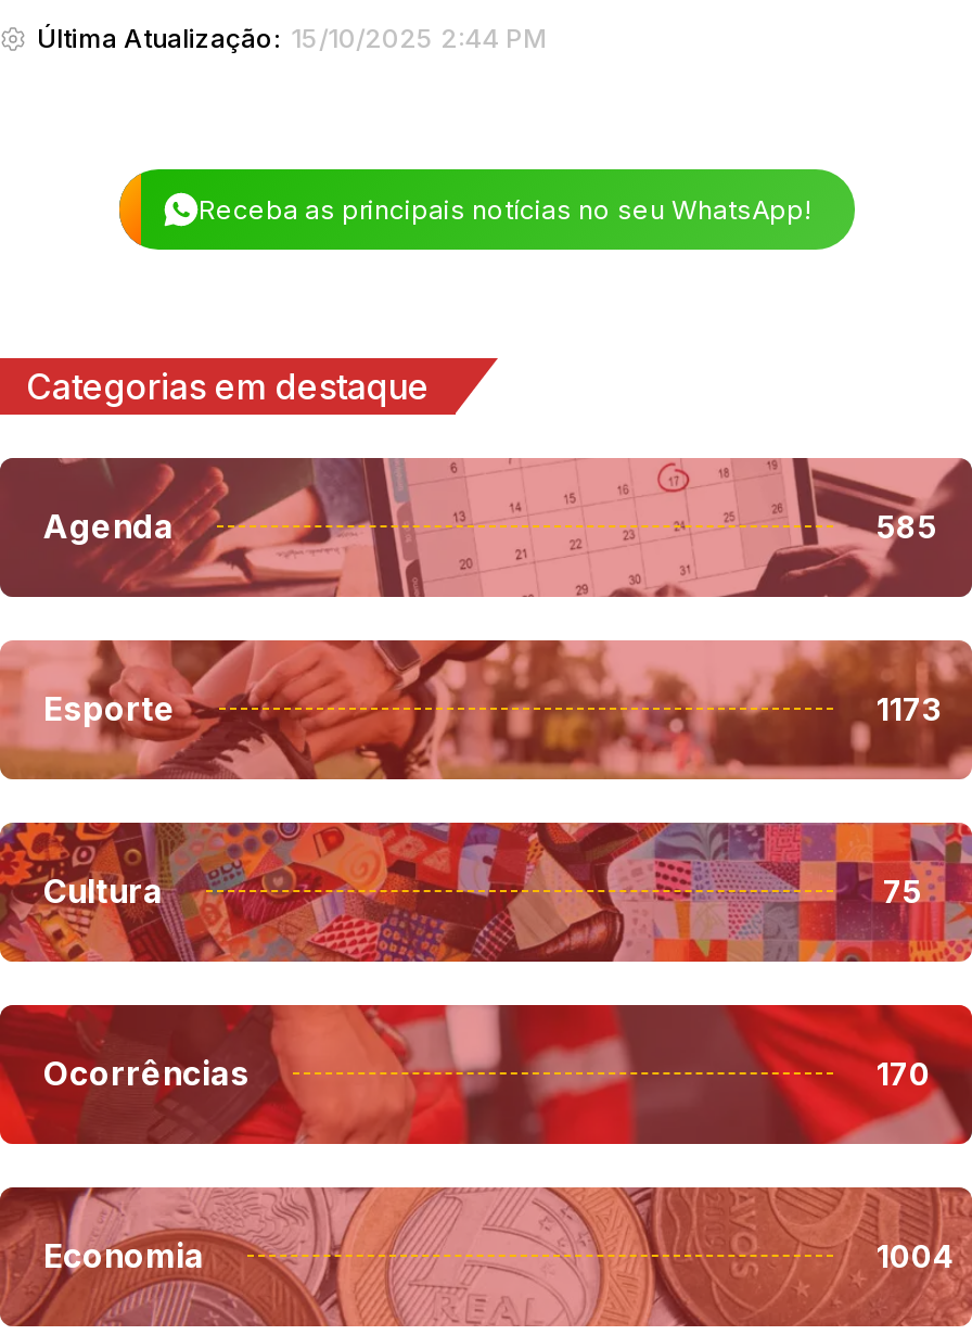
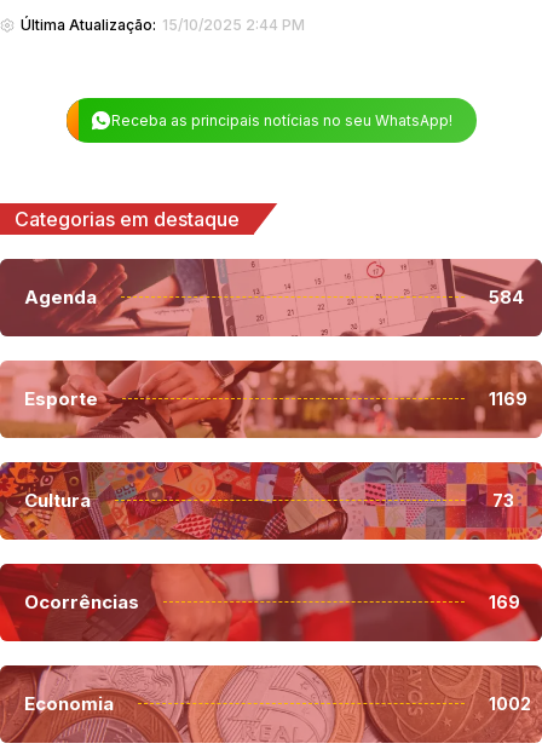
[877,507,937,544] 585 -> [489,286,524,307] 584
[877,690,942,727] 1173 -> [489,388,527,409] 1169
[883,872,922,909] 75 -> [492,490,514,510] 73
[877,1054,931,1091] 170 -> [489,591,520,612] 169
[877,1237,955,1274] 1004 -> [489,693,531,713] 1002

